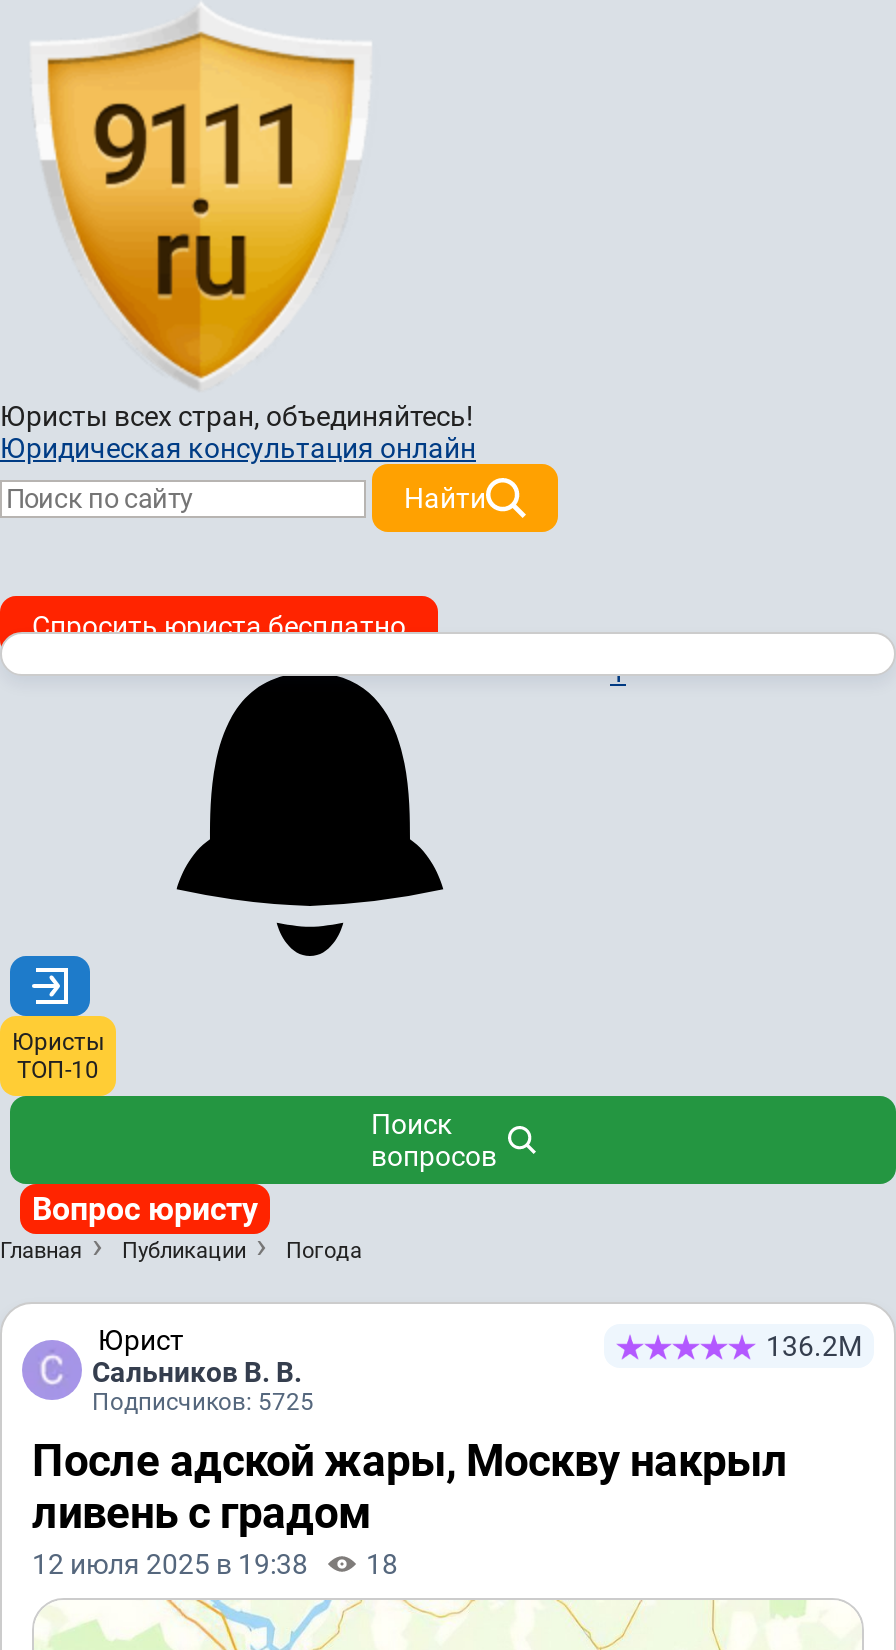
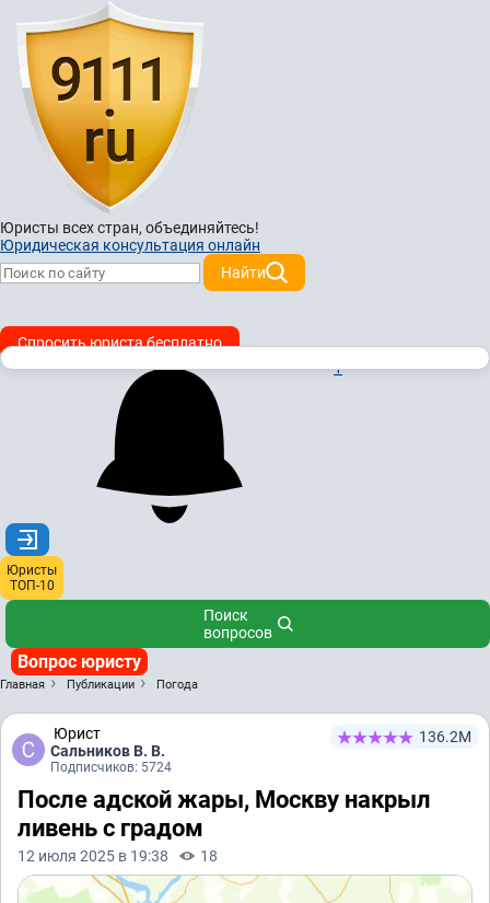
[92,1388,314,1416] Подписчиков: 5725 -> [50,760,172,775] Подписчиков: 5724

